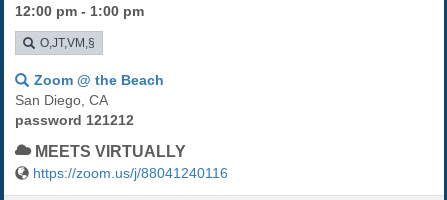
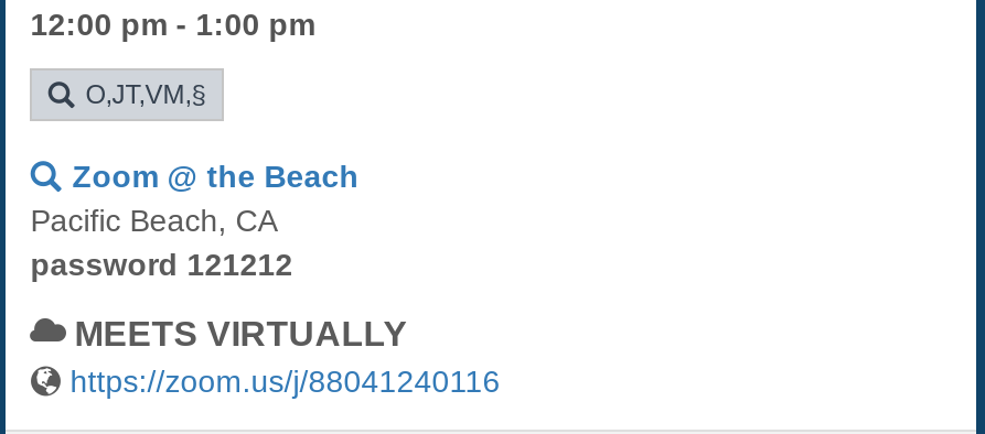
[15,92,108,108] San Diego, CA -> [30,203,277,238] Pacific Beach, CA

